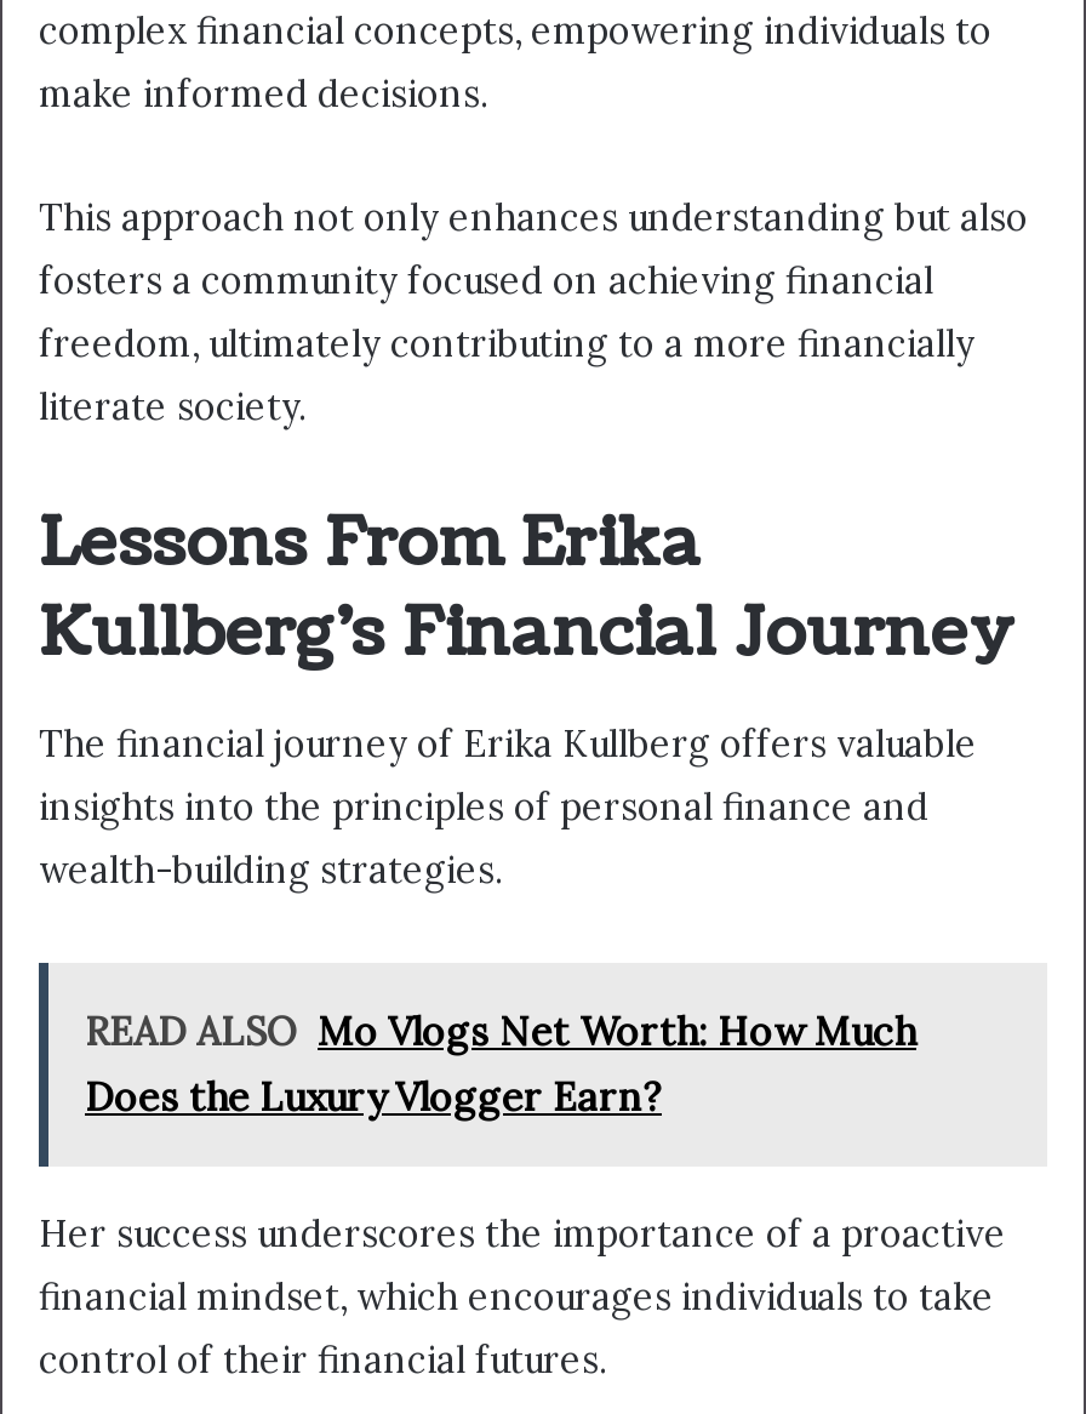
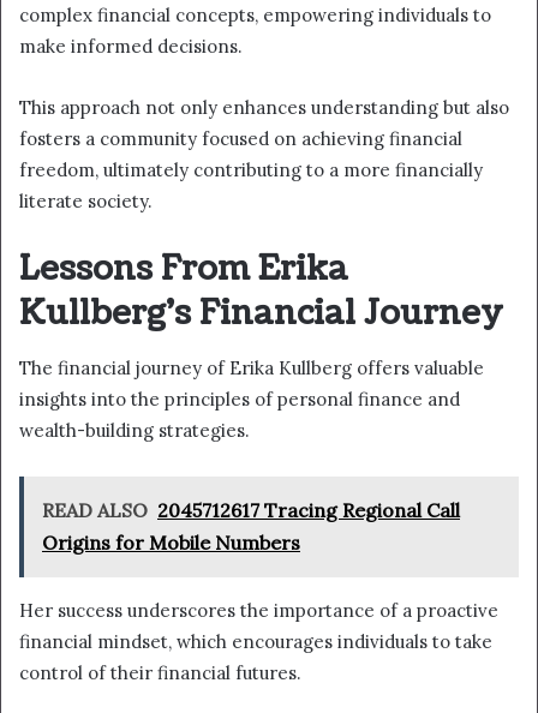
[85,1006,916,1120] READ ALSO Mo Vlogs Net Worth: How Much | Does the Luxury Vlogger Earn? -> [42,498,460,554] READ ALSO 2045712617 Tracing Regional Call | Origins for Mobile Numbers

